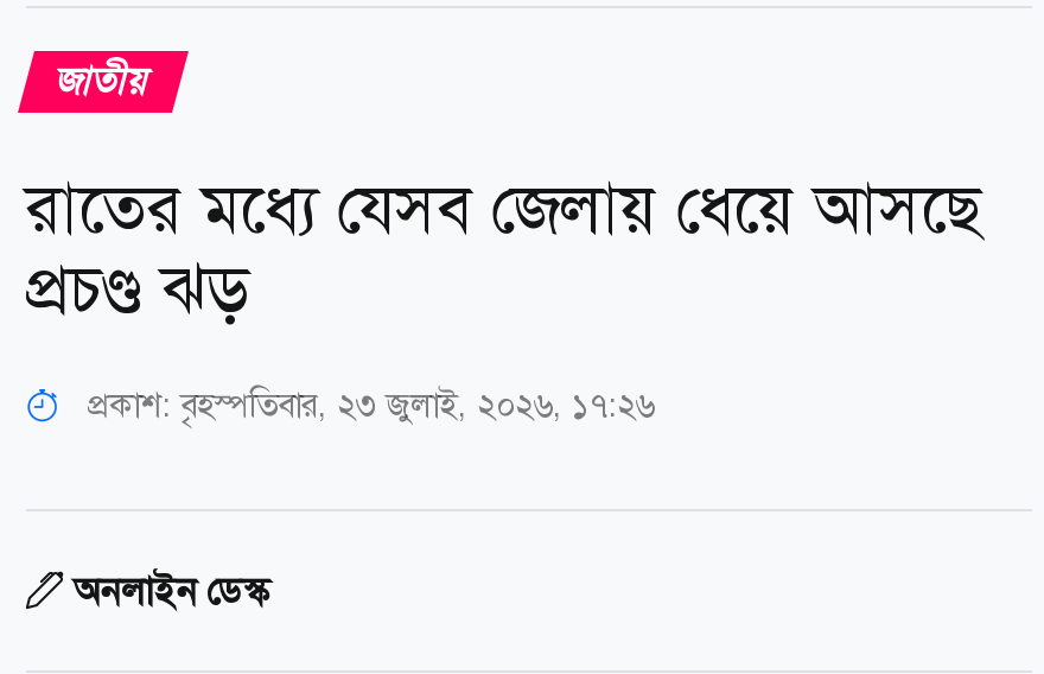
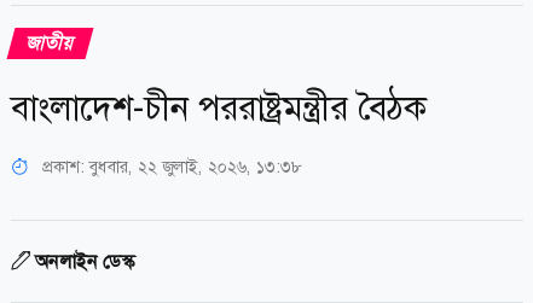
[26,166,982,334] রাতের মধ্যে যেসব জেলায় ধেয়ে আসছে | প্রচণ্ড ঝড় -> [11,86,428,130] বাংলাদেশ-চীন পররাষ্ট্রমন্ত্রীর বৈঠক
[78,384,655,427] প্রকাশ: বৃহস্পতিবার, ২৩ জুলাই, ২০২৬, ১৭:২৬ -> [37,156,302,177] প্রকাশ: বুধবার, ২২ জুলাই, ২০২৬, ১৩:৩৮

